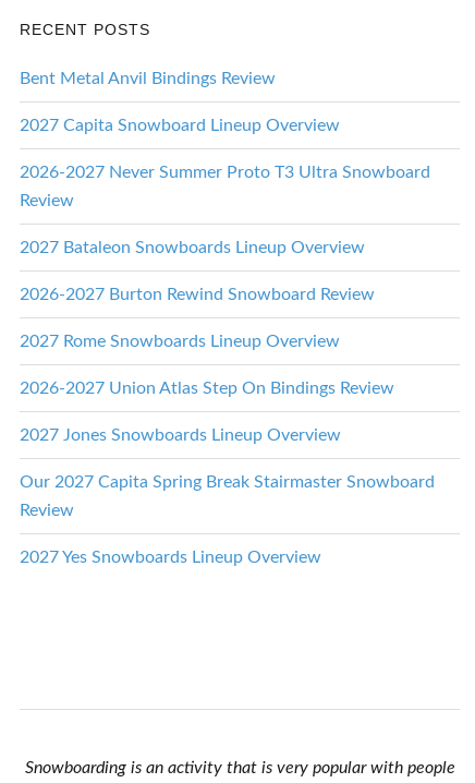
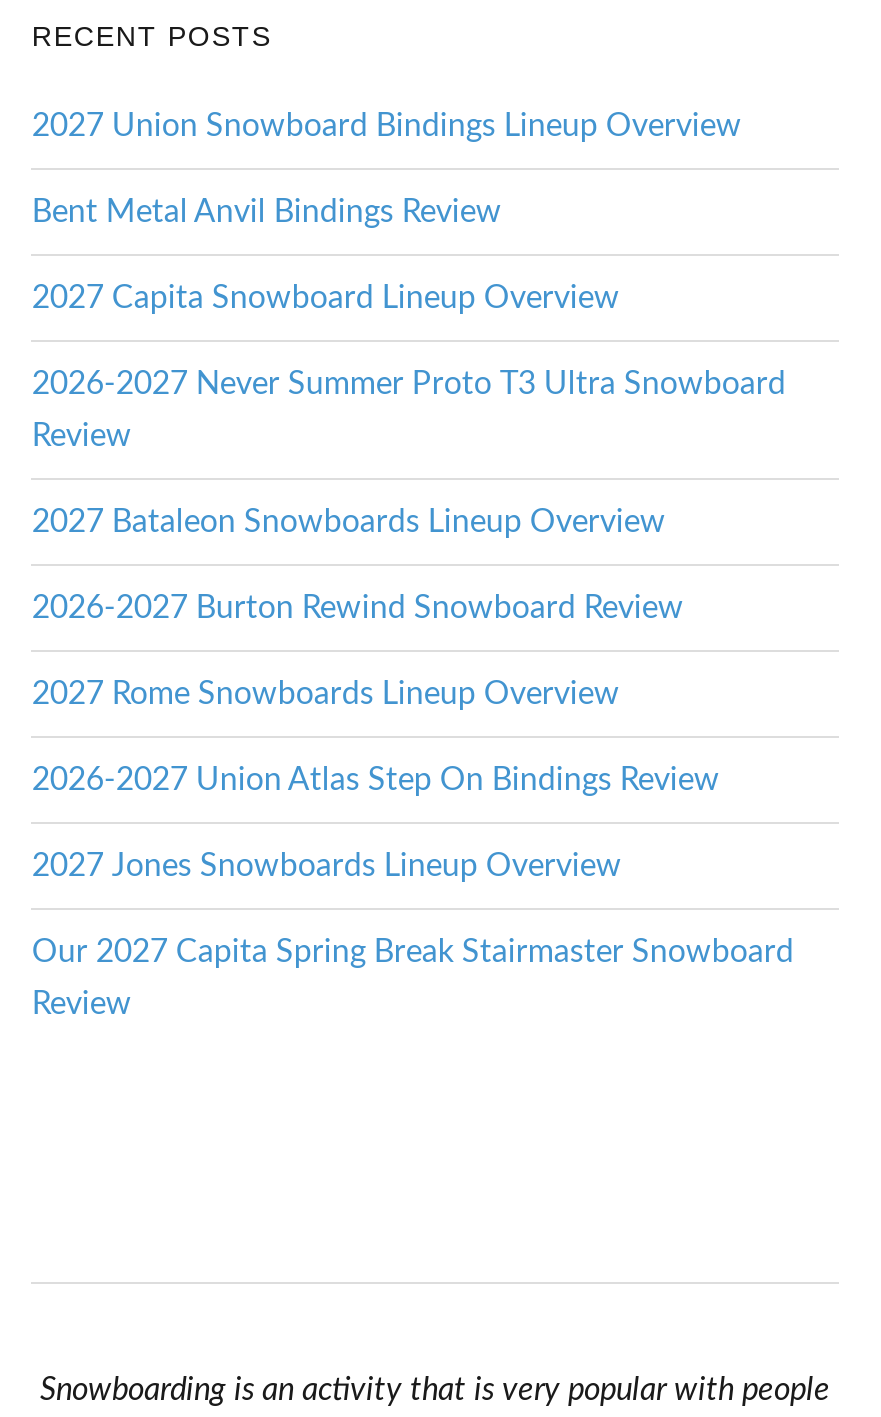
none -> [32,110,742,142] 2027 Union Snowboard Bindings Lineup Overview
moved [20,70,435,519] -> [32,196,794,1020]: Bent Metal Anvil Bindings Review | 2027 Capita Snowboard Lineup Overview | 2026-2027 Never Summer Proto T3 Ultra Snowboard | ... | Our 2027 Capita Spring Break Stairmaster Snowboard | Review
[20,549,322,566] 2027 Yes Snowboards Lineup Overview -> none

